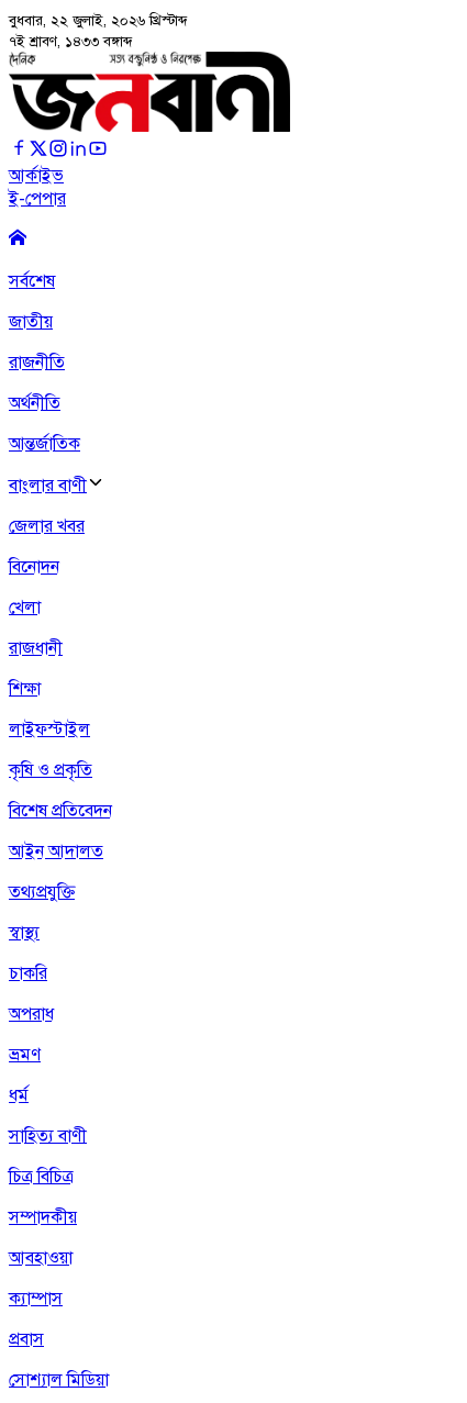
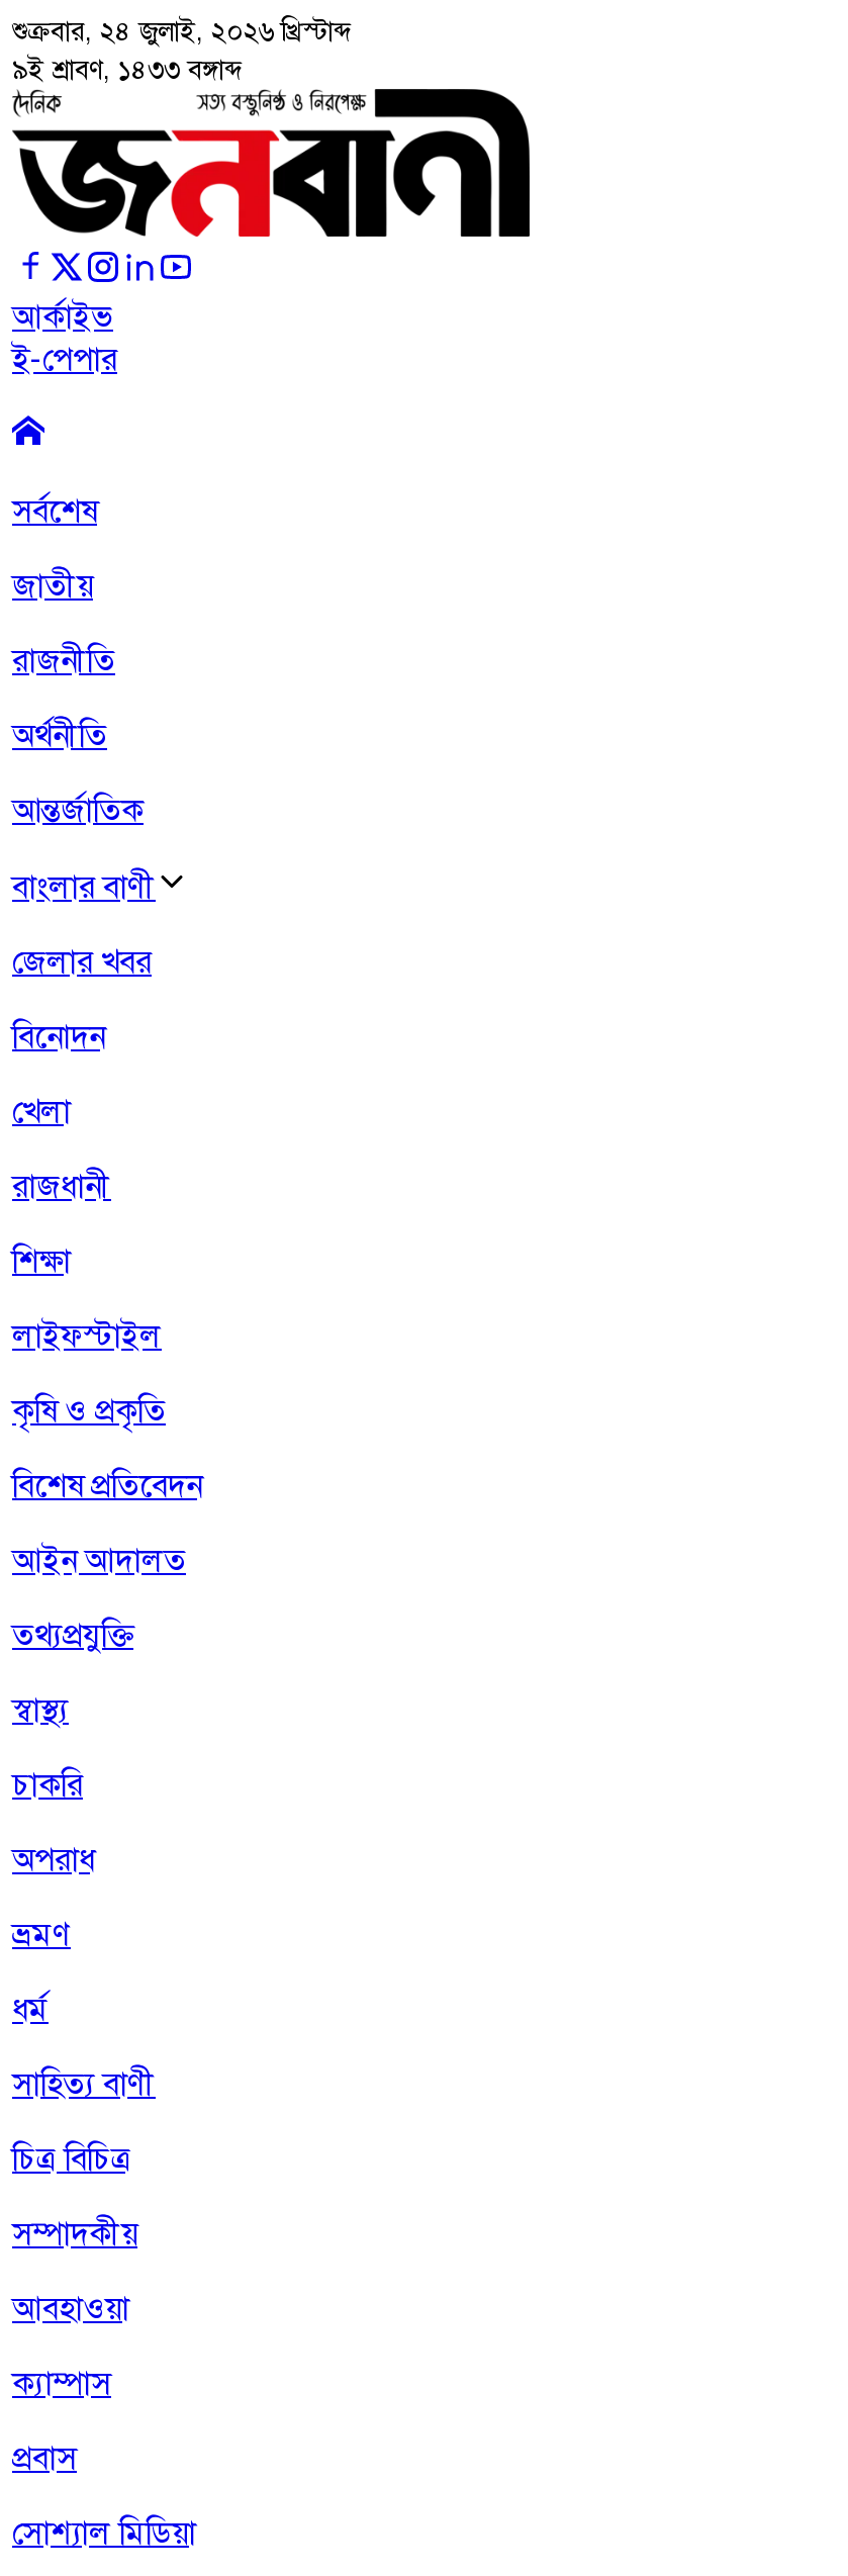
[9,11,188,30] বুধবার, ২২ জুলাই, ২০২৬ খ্রিস্টাব্দ -> [12,14,352,49] শুক্রবার, ২৪ জুলাই, ২০২৬ খ্রিস্টাব্দ
[9,32,133,51] ৭ই শ্রাবণ, ১৪৩৩ বঙ্গাব্দ -> [12,53,243,87] ৯ই শ্রাবণ, ১৪৩৩ বঙ্গাব্দ

